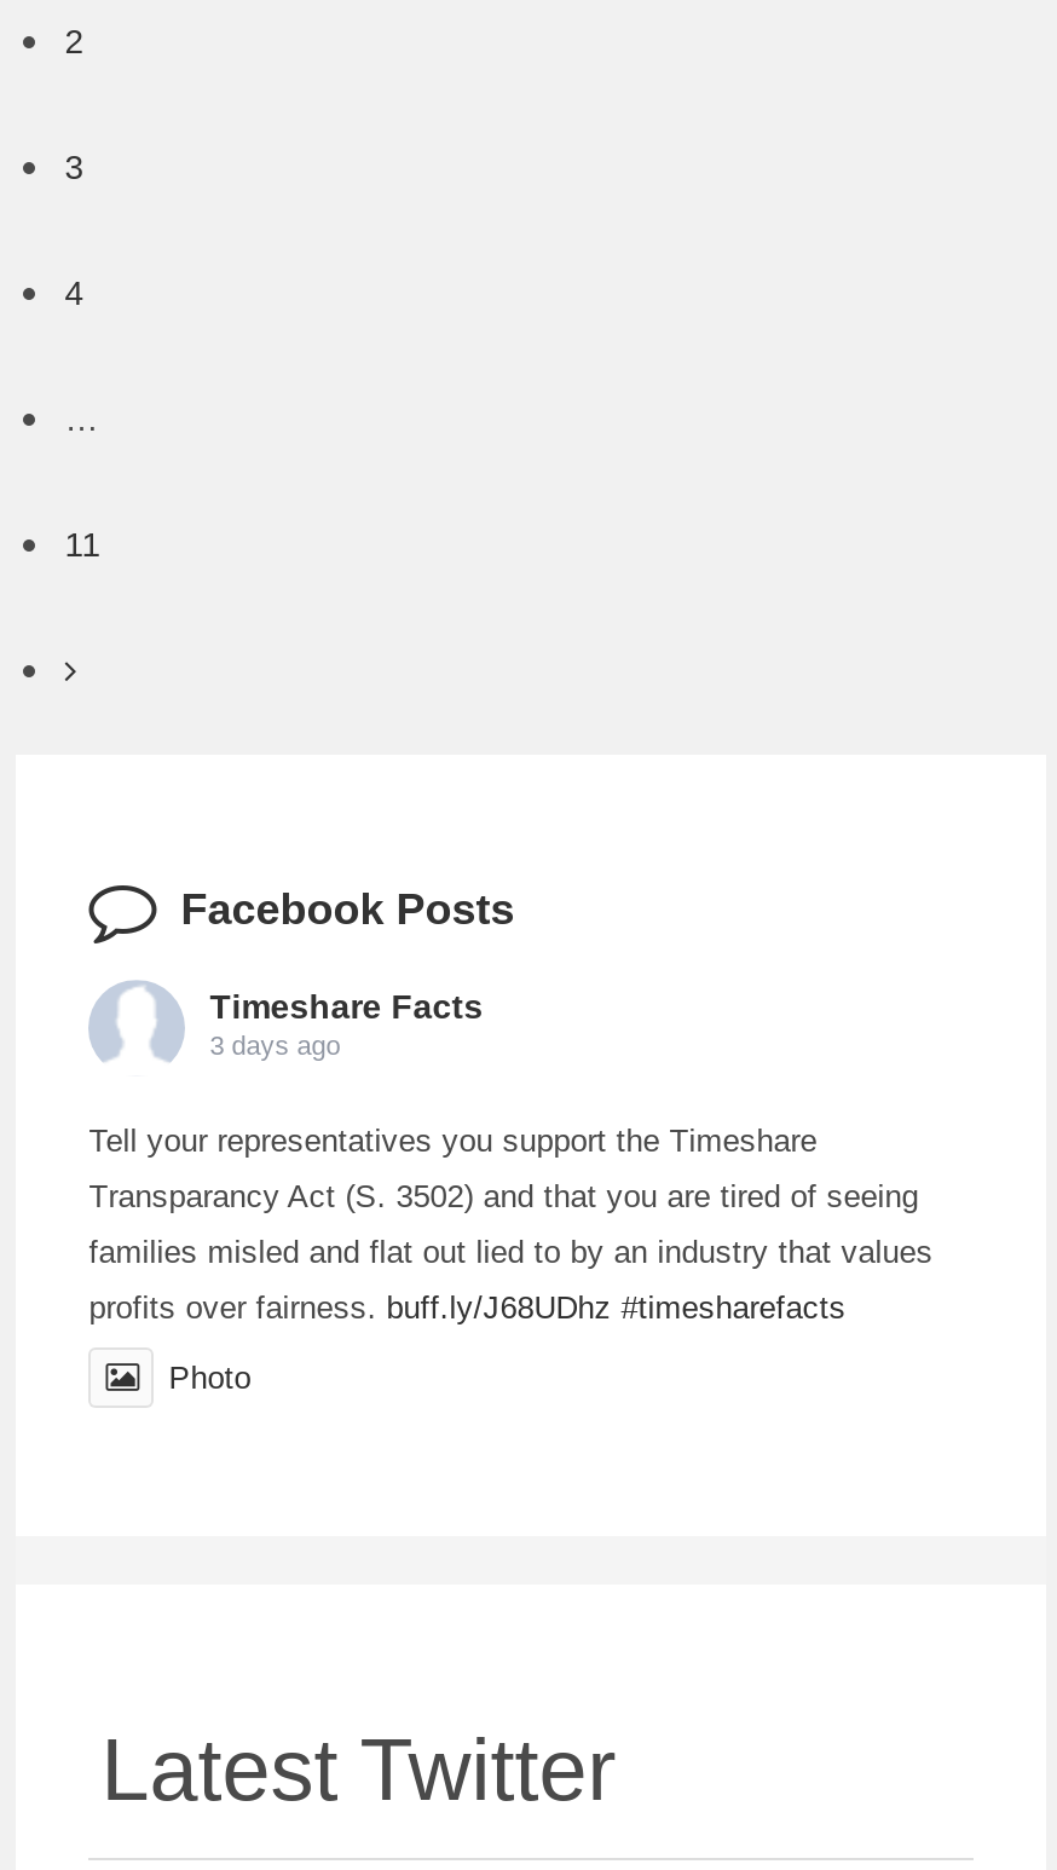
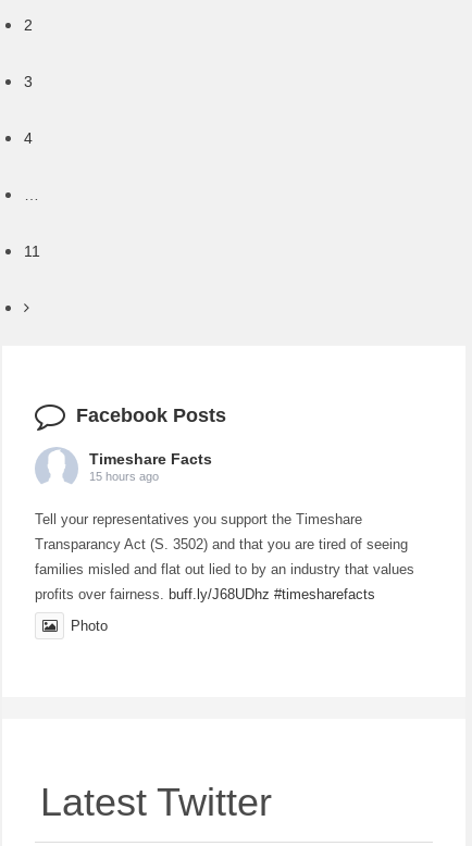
[210,1031,340,1060] 3 days ago -> [89,470,159,483] 15 hours ago

